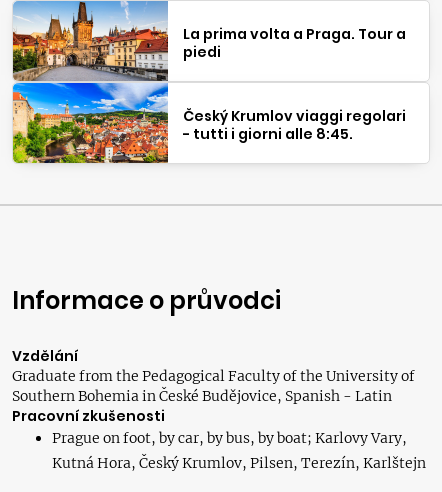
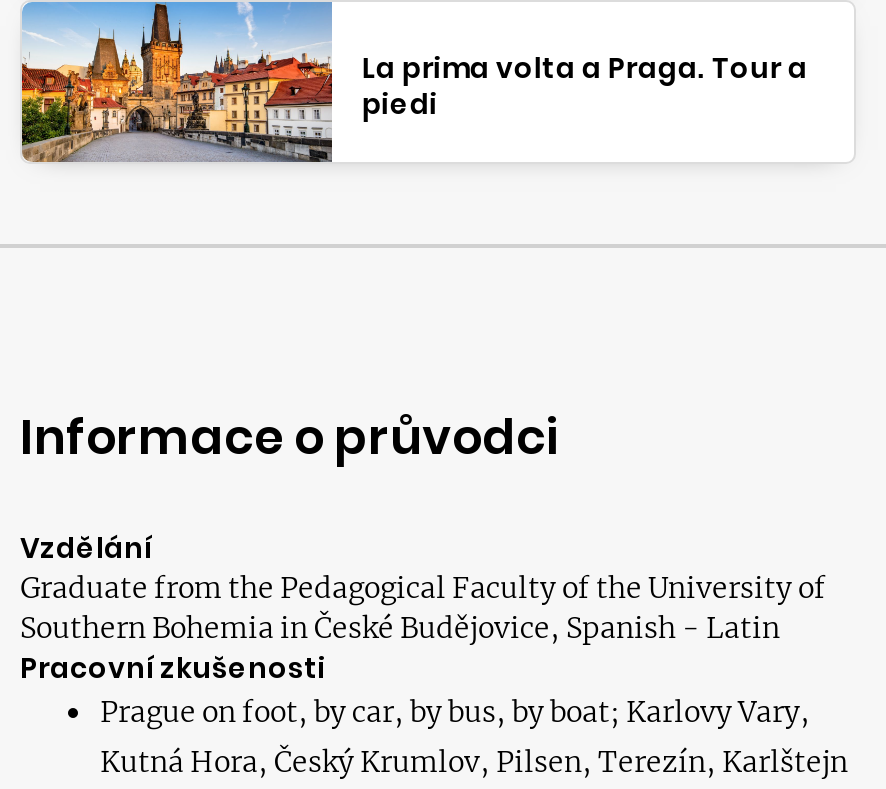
[12,82,406,164] [image] | Český Krumlov viaggi regolari | - tutti i giorni alle 8:45. -> none

